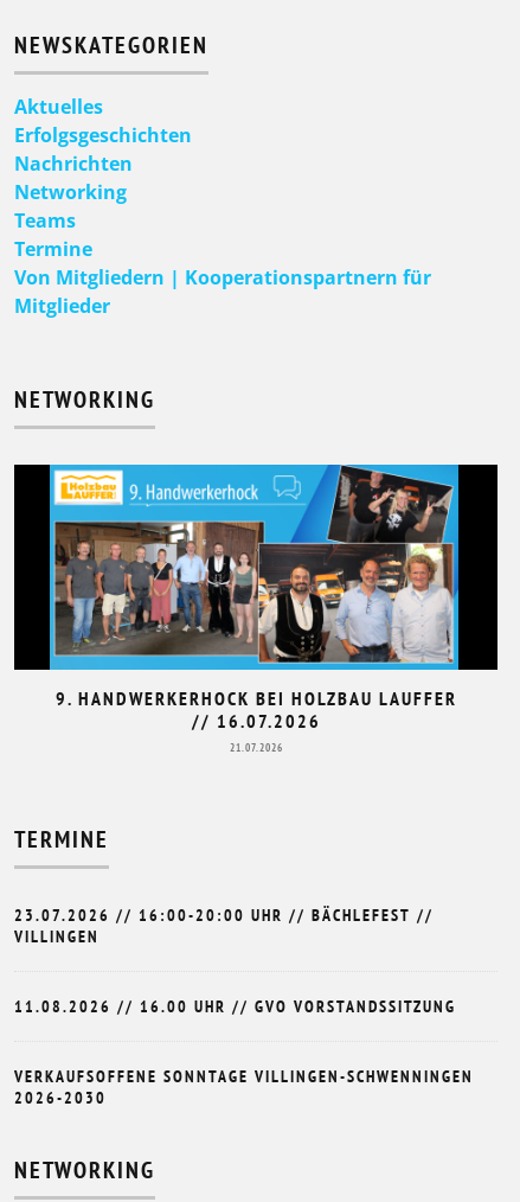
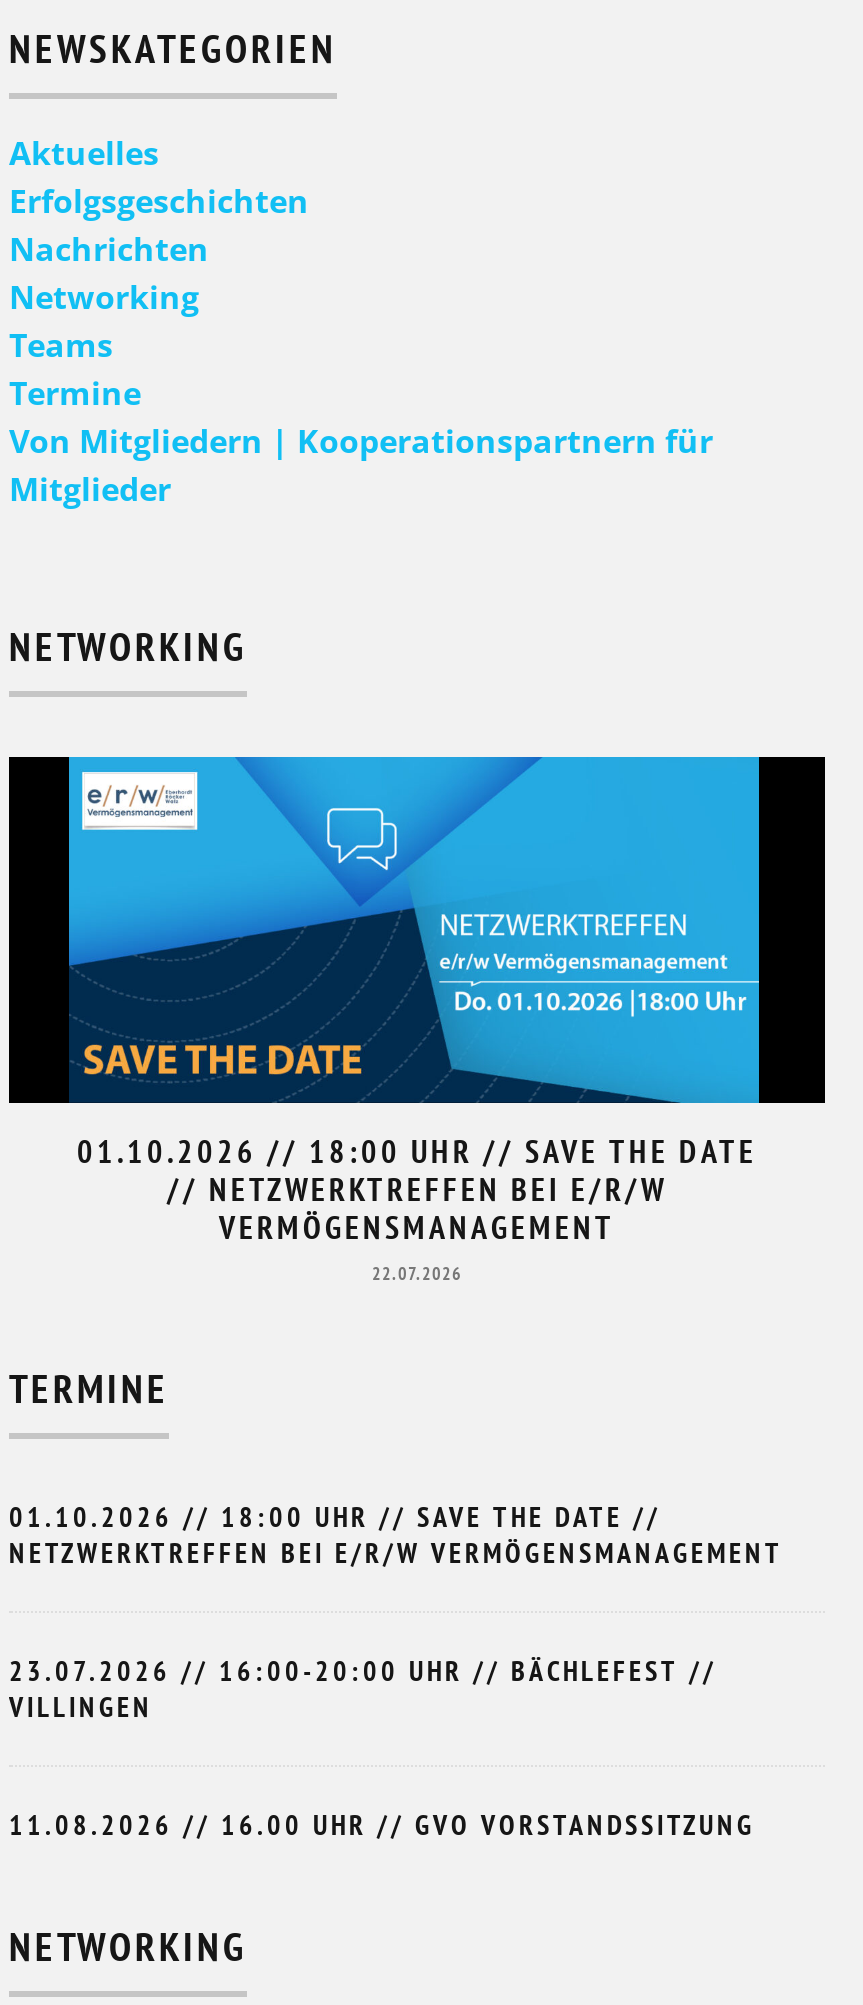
[50,465,458,754] [image] | 9. HANDWERKERHOCK BEI HOLZBAU LAUFFER | // 16.07.2026 | 21.07.2026 -> [69,757,759,1283] [image] | 01.10.2026 // 18:00 UHR // SAVE THE DATE | // NETZWERKTREFFEN BEI E/R/W | VERMÖGENSMANAGEMENT | 22.07.2026
none -> [9,1499,783,1571] 01.10.2026 // 18:00 UHR // SAVE THE DATE // | NETZWERKTREFFEN BEI E/R/W VERMÖGENSMANAGEMENT
moved [14,905,456,1017] -> [9,1653,755,1843]: 23.07.2026 // 16:00-20:00 UHR // BÄCHLEFEST // | VILLINGEN | 11.08.2026 // 16.00 UHR // GVO VORSTANDSSITZUNG
[14,1066,474,1109] VERKAUFSOFFENE SONNTAGE VILLINGEN-SCHWENNINGEN | 2026-2030 -> none

